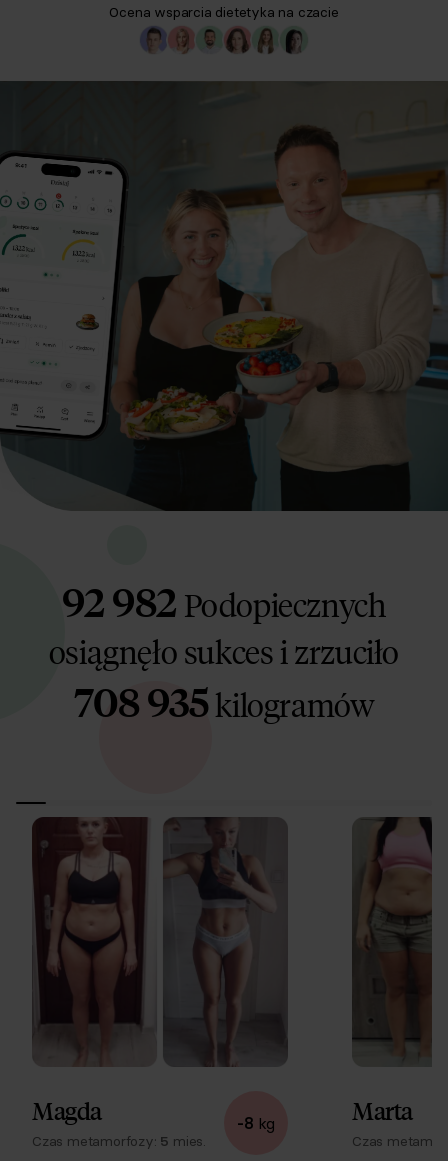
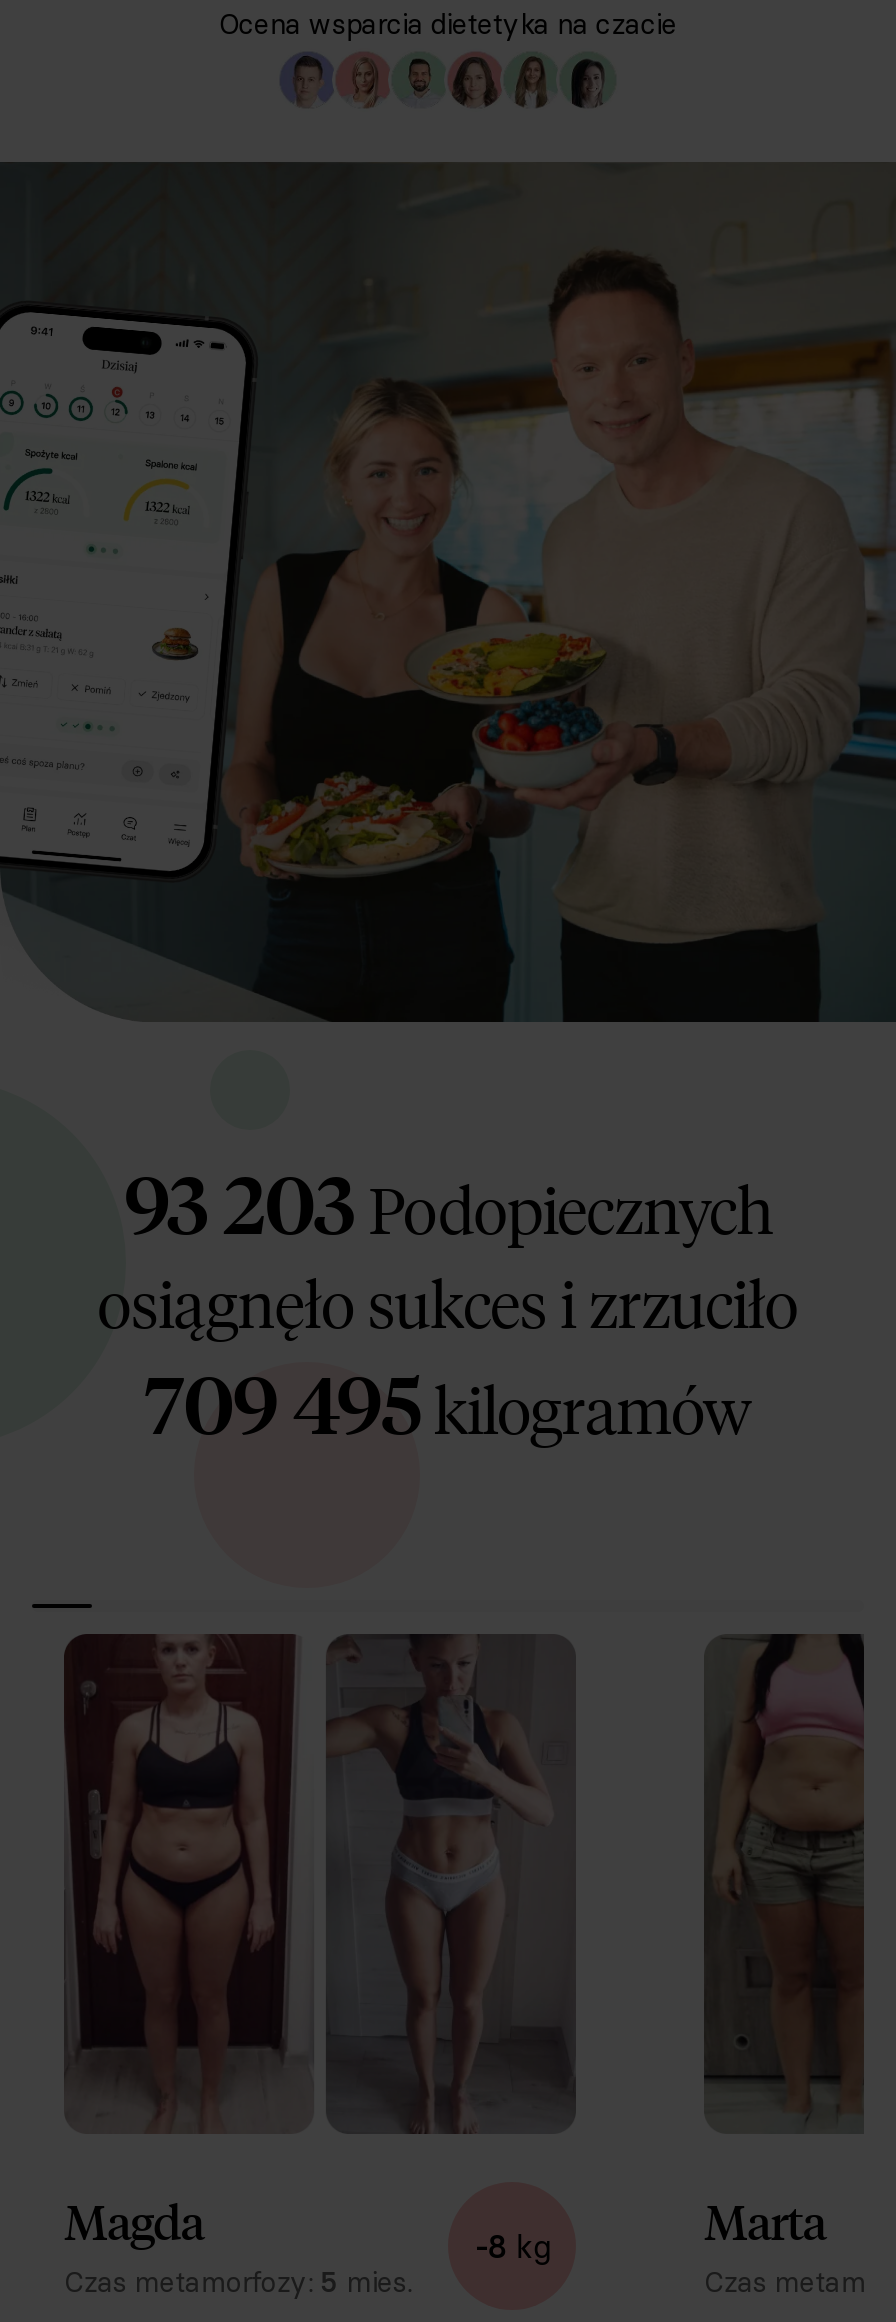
[62,576,385,627] 92 982Podopiecznych -> [124,1152,772,1254] 93 203Podopiecznych
[74,676,374,727] 708 935kilogramów -> [144,1352,752,1454] 709 495kilogramów

